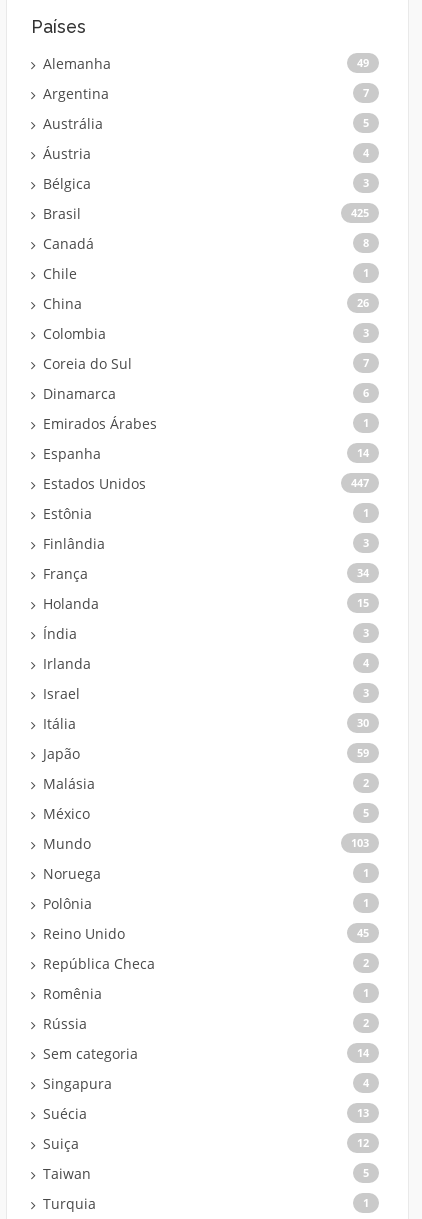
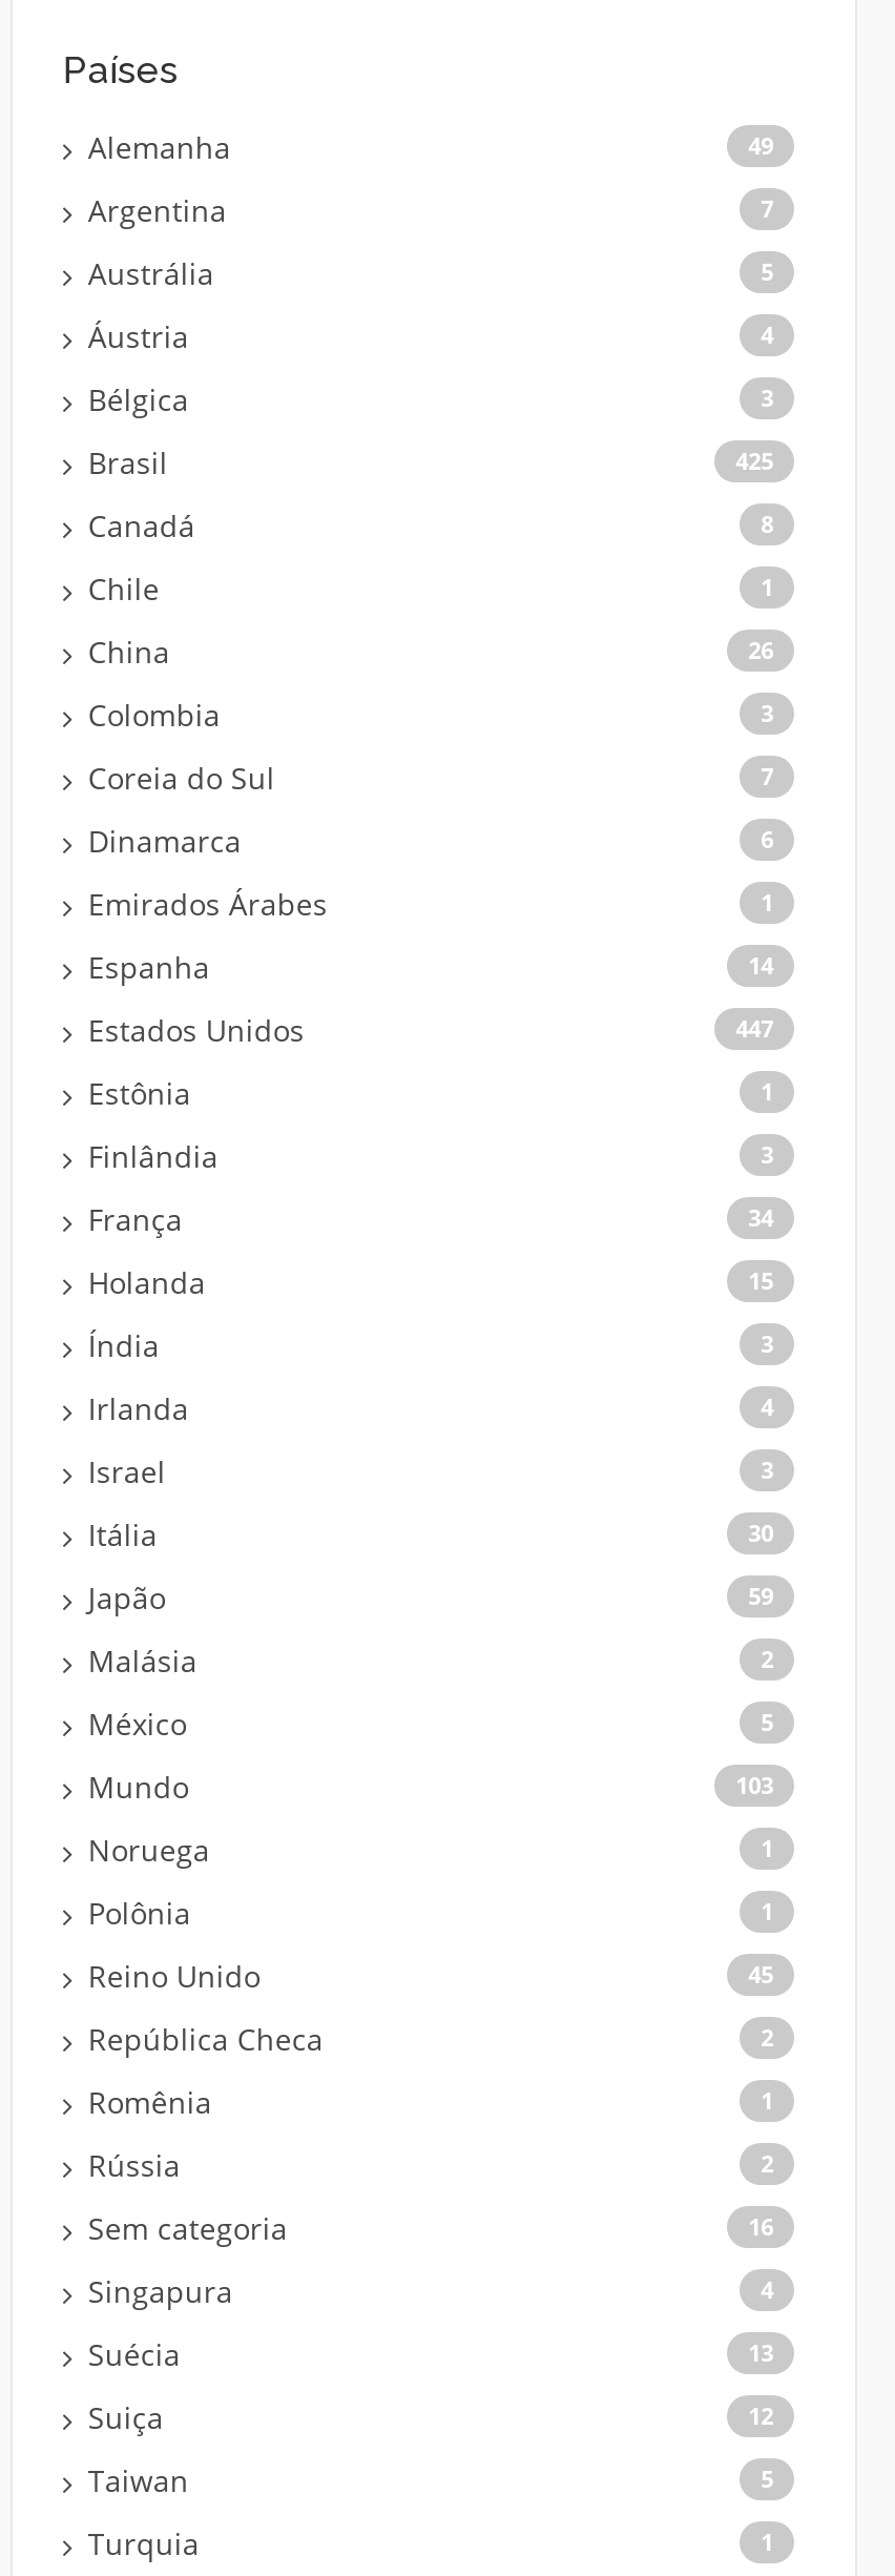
[357,1045,369,1060] 14 -> [748,2209,773,2241] 16

